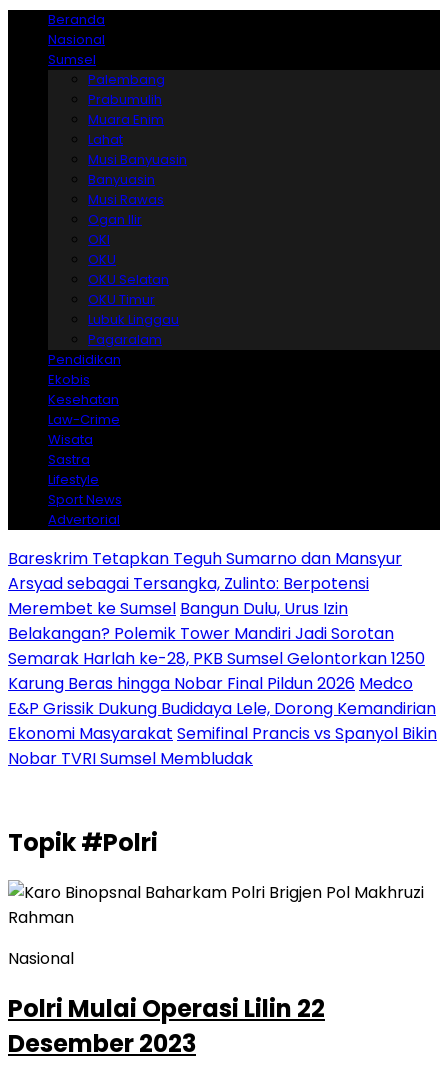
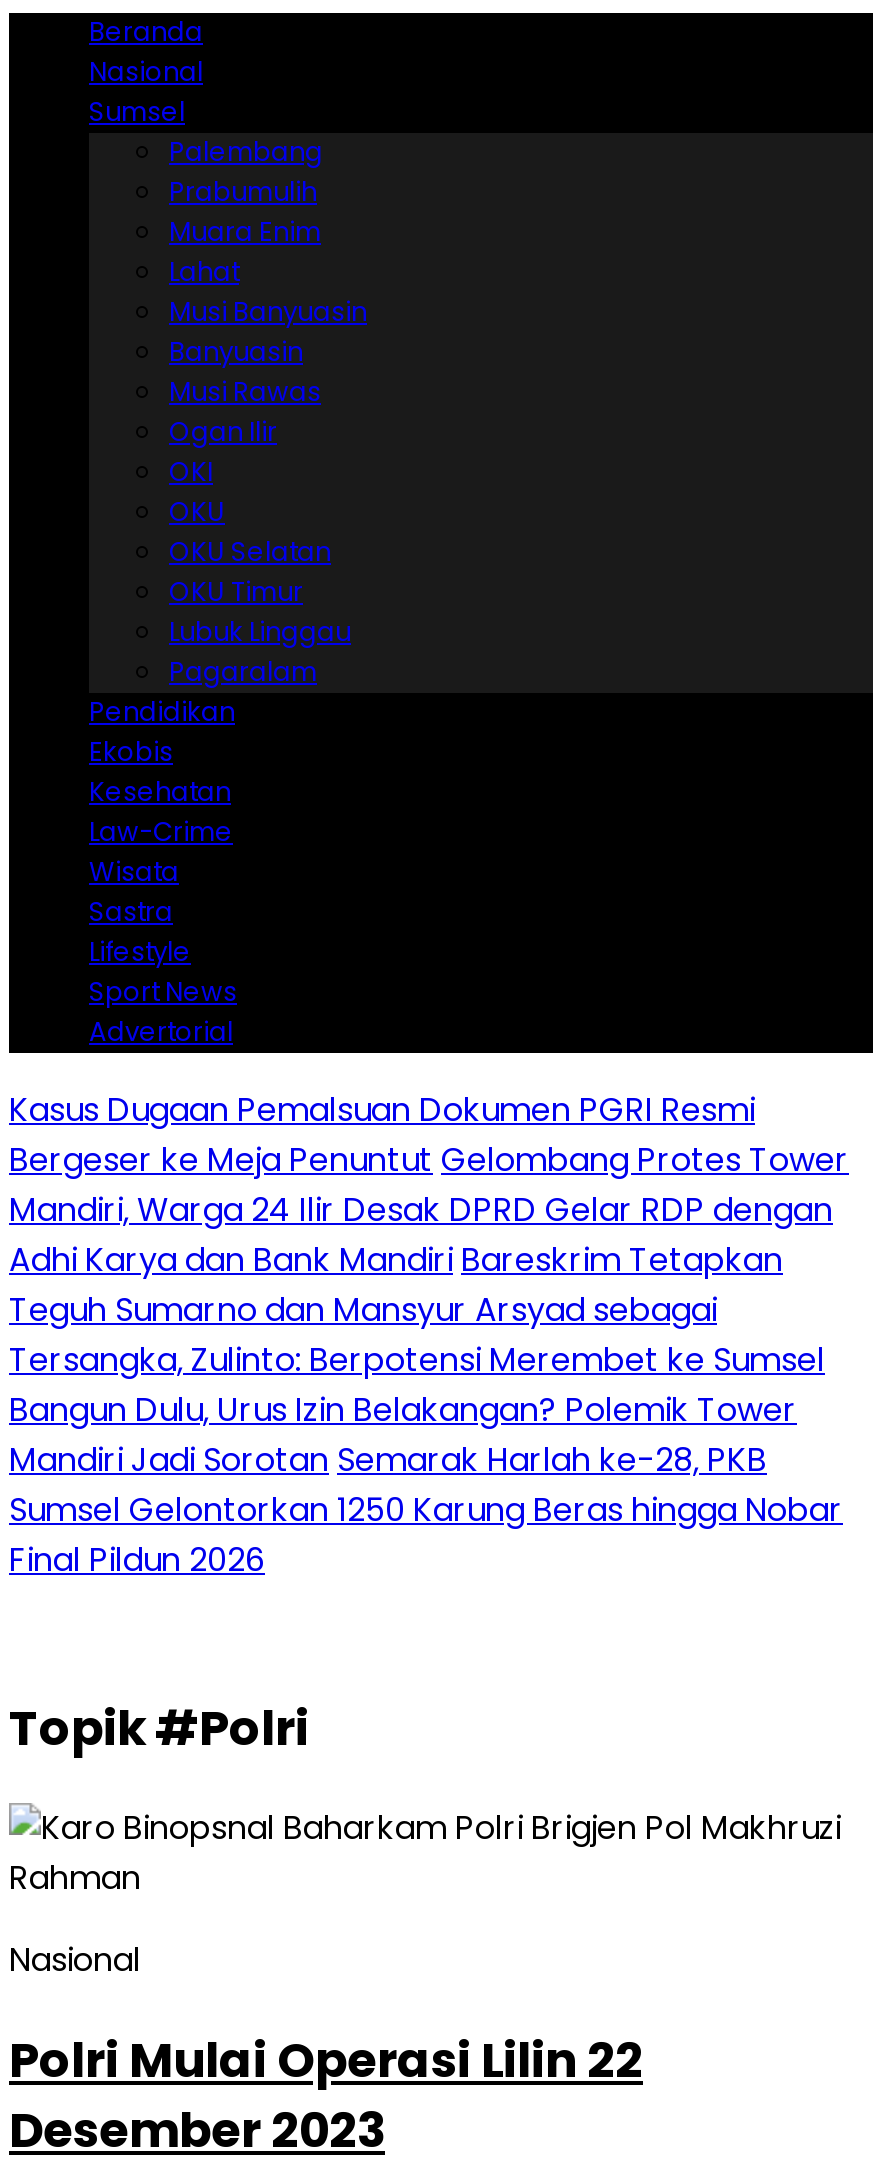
[8,547,437,770] Bareskrim Tetapkan Teguh Sumarno dan Mansyur | Arsyad sebagai Tersangka, Zulinto: Berpotensi | Merembet ke Sumsel Bangun Dulu, Urus Izin | Belakangan? Polemik Tower Mandiri Jadi Sorotan | Semarak Harlah ke-28, PKB Sumsel Gelontorkan 1250 | Karung Beras hingga Nobar Final Pildun 2026 Medco | E&P Grissik Dukung Budidaya Lele, Dorong Kemandirian | Ekonomi Masyarakat Semifinal Prancis vs Spanyol Bikin | Nobar TVRI Sumsel Membludak -> [9,1087,849,1583] Kasus Dugaan Pemalsuan Dokumen PGRI Resmi | Bergeser ke Meja Penuntut Gelombang Protes Tower | Mandiri, Warga 24 Ilir Desak DPRD Gelar RDP dengan | Adhi Karya dan Bank Mandiri Bareskrim Tetapkan | Teguh Sumarno dan Mansyur Arsyad sebagai | Tersangka, Zulinto: Berpotensi Merembet ke Sumsel | Bangun Dulu, Urus Izin Belakangan? Polemik Tower | Mandiri Jadi Sorotan Semarak Harlah ke-28, PKB | Sumsel Gelontorkan 1250 Karung Beras hingga Nobar | Final Pildun 2026

